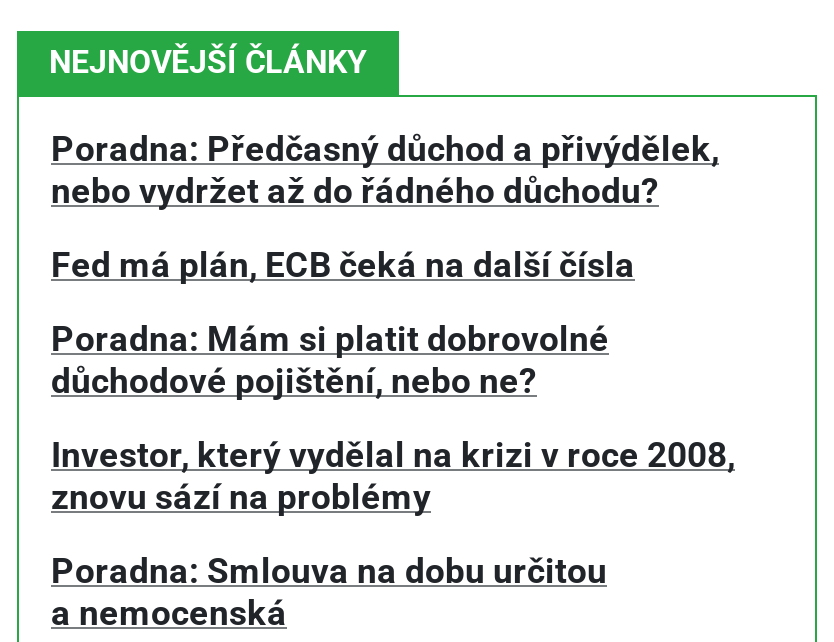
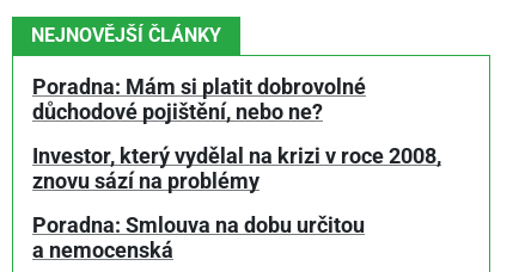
[51,128,719,284] Poradna: Předčasný důchod a přivýdělek, | nebo vydržet až do řádného důchodu? | Fed má plán, ECB čeká na další čísla -> none

